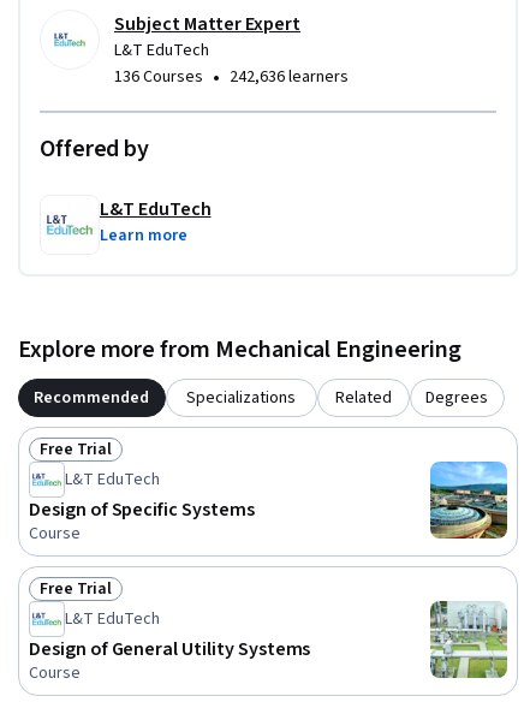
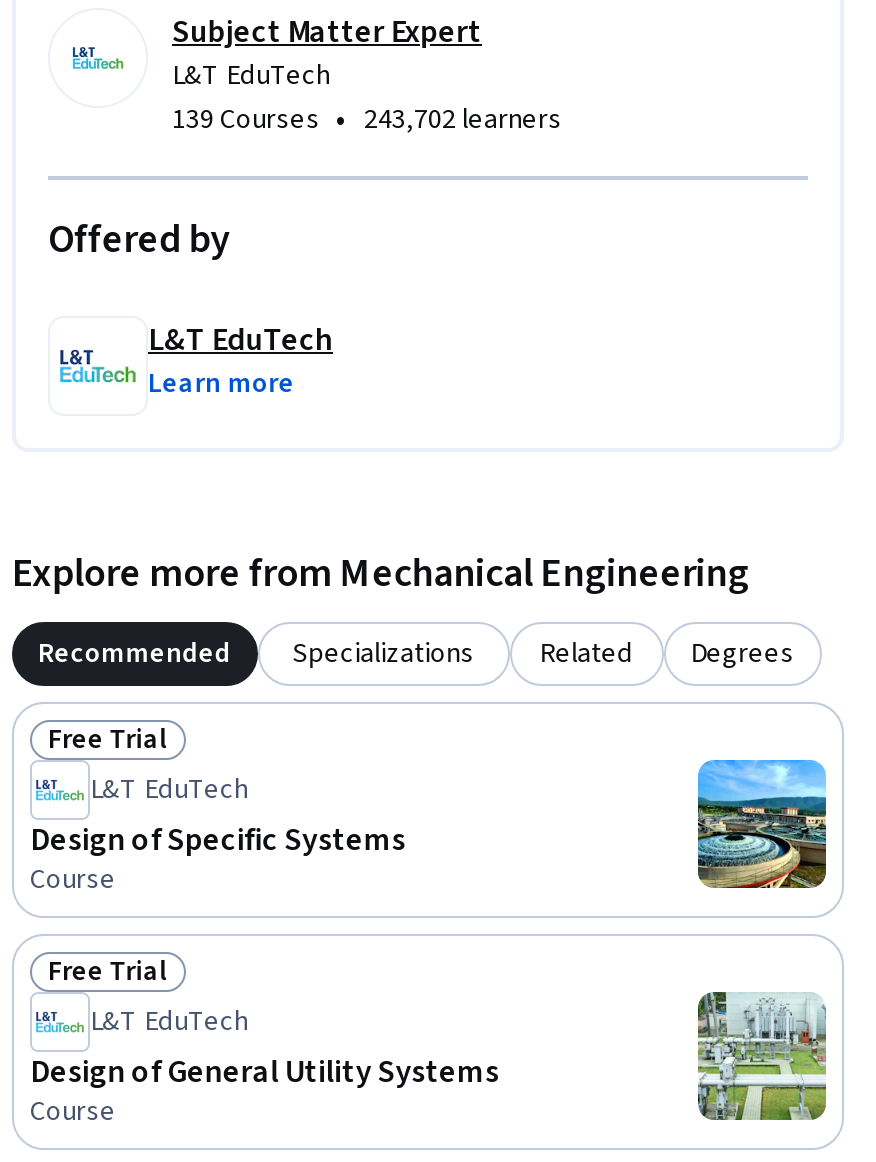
[114,64,349,90] 136 Courses • 242,636 learners -> [172,98,562,142] 139 Courses • 243,702 learners

